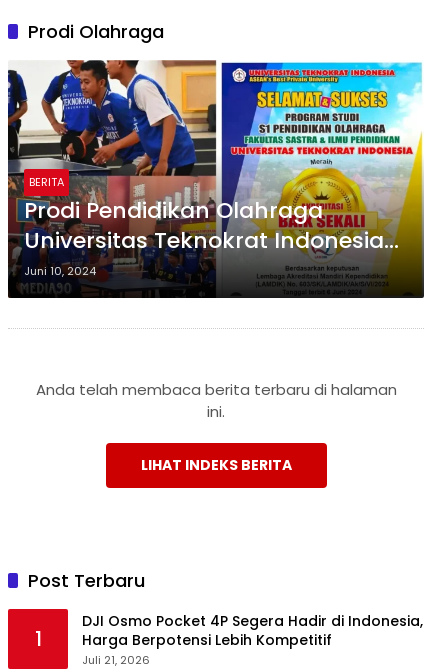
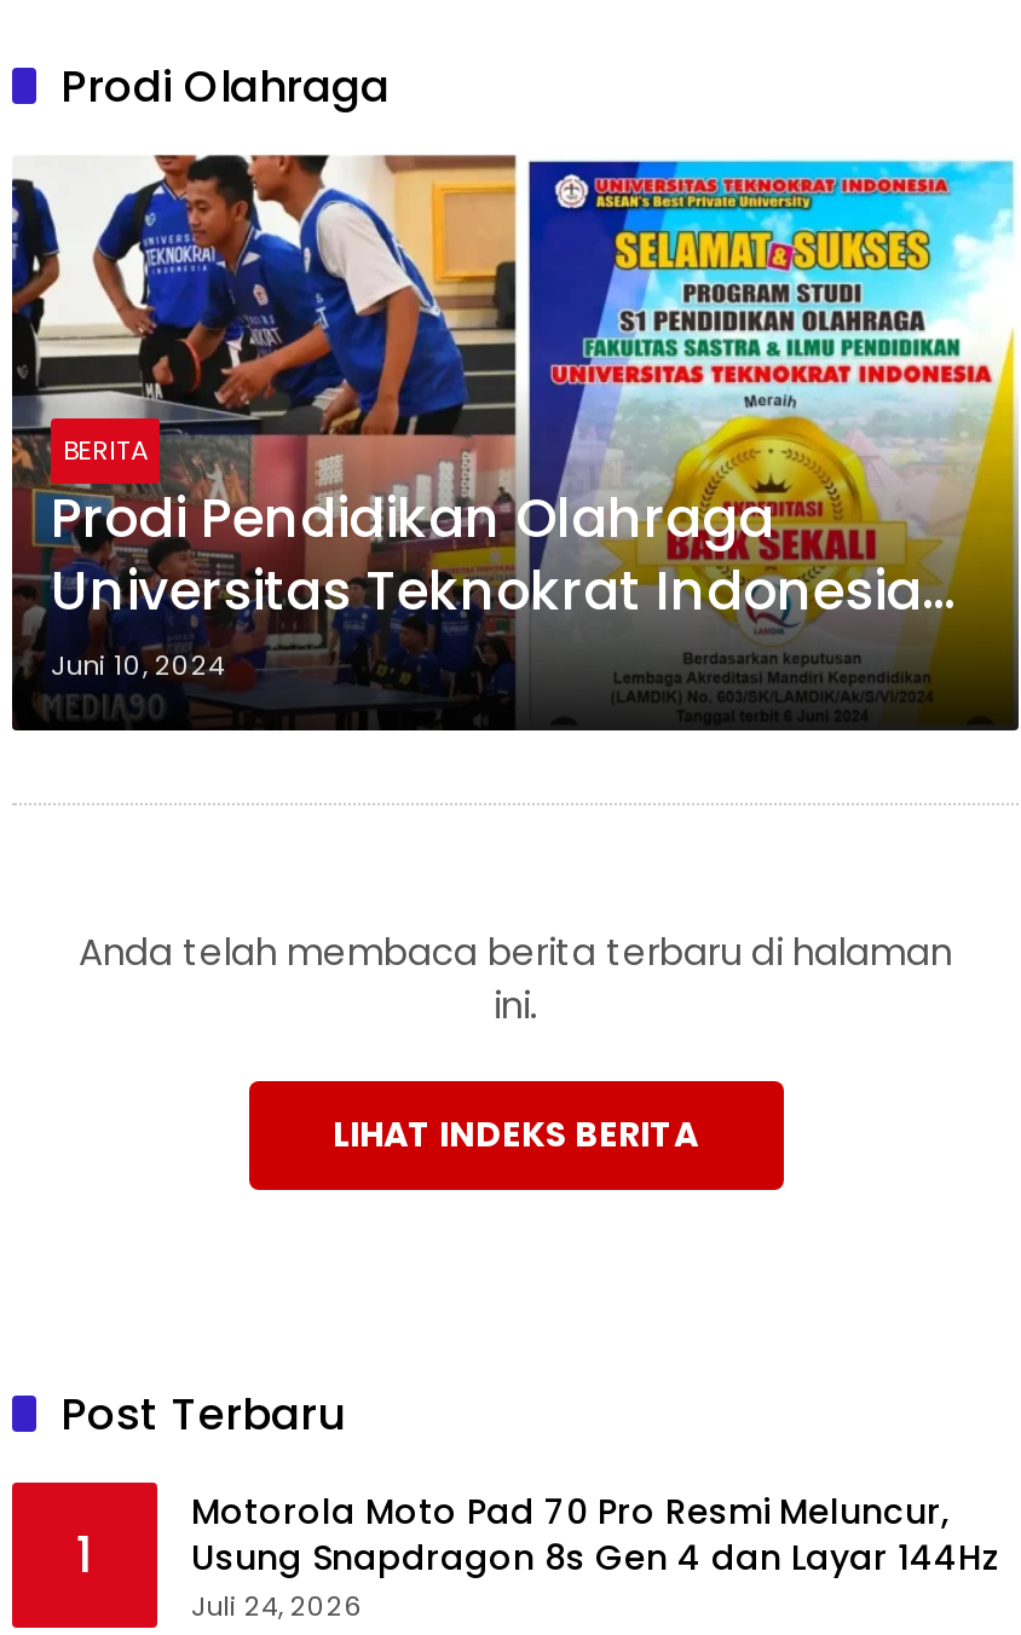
[82,611,423,668] DJI Osmo Pocket 4P Segera Hadir di Indonesia, | Harga Berpotensi Lebih Kompetitif | Juli 21, 2026 -> [191,1487,999,1625] Motorola Moto Pad 70 Pro Resmi Meluncur, | Usung Snapdragon 8s Gen 4 dan Layar 144Hz | Juli 24, 2026

